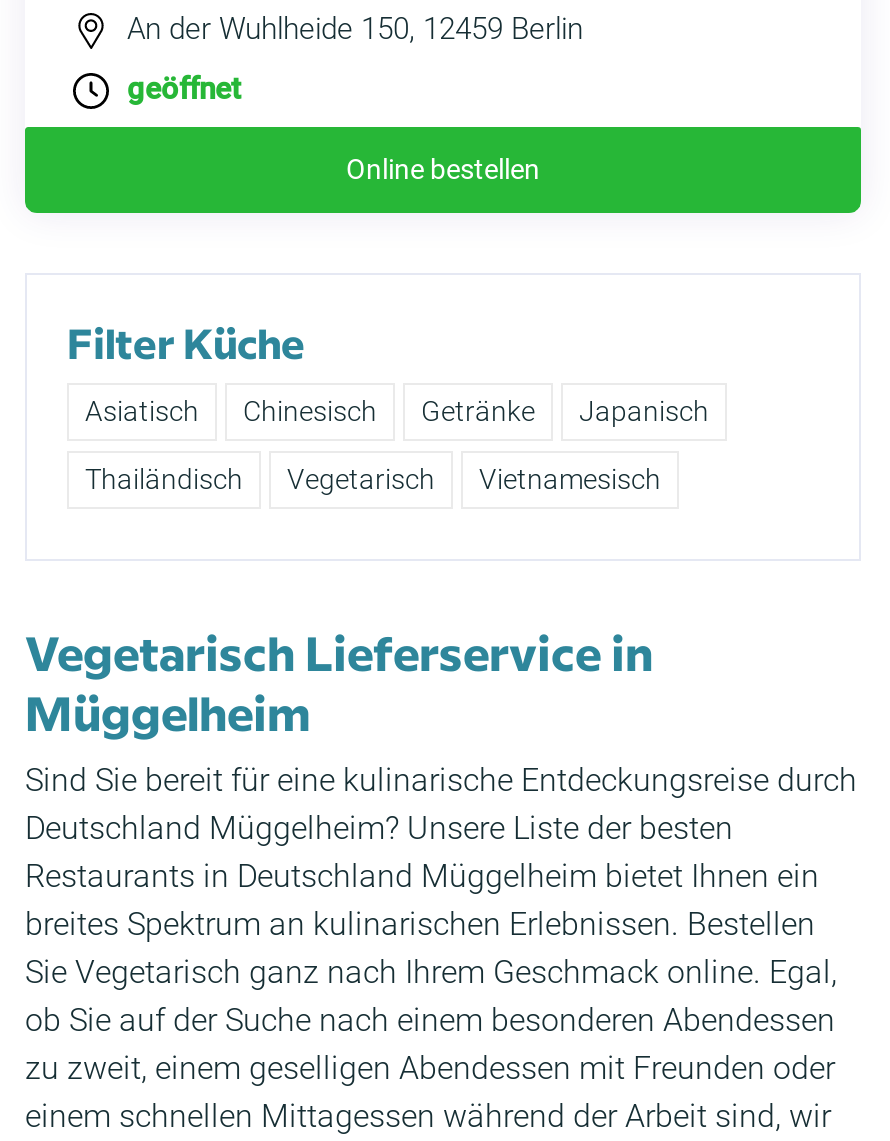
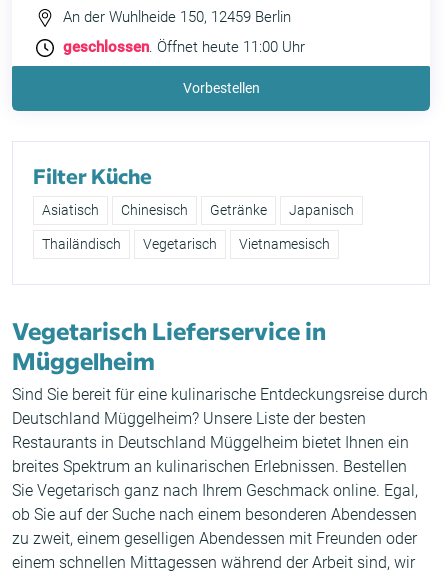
[127,71,241,107] geöffnet -> [63,38,305,56] geschlossen. Öffnet heute 11:00 Uhr
[346,153,540,185] Online bestellen -> [182,80,259,96] Vorbestellen

